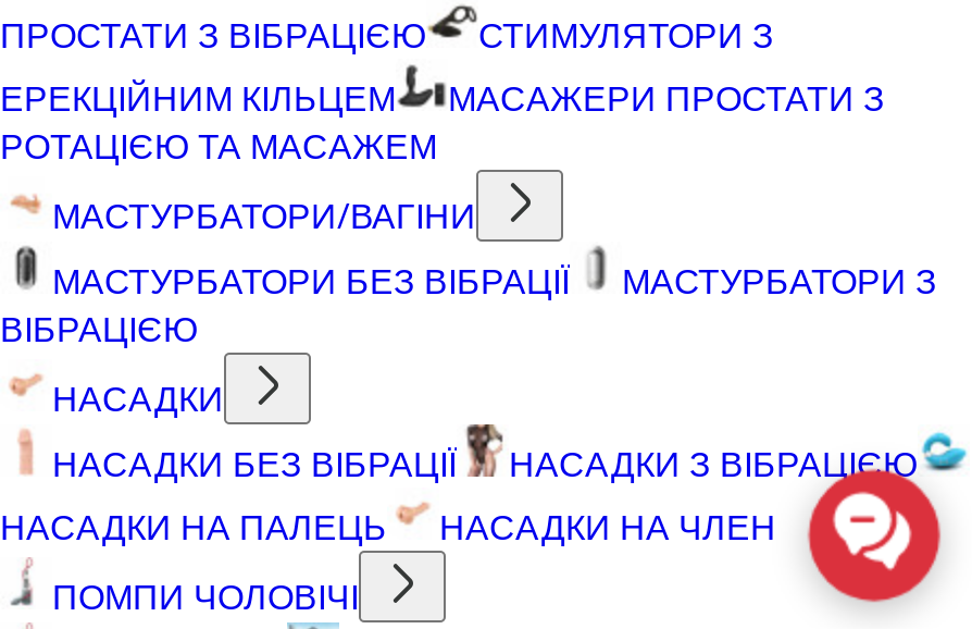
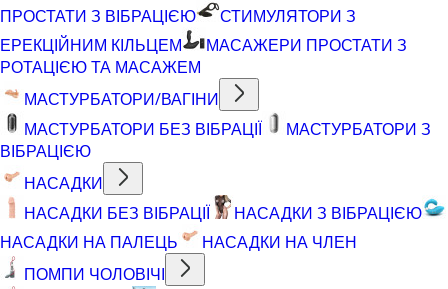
[805,492,944,612] [image] -> none

